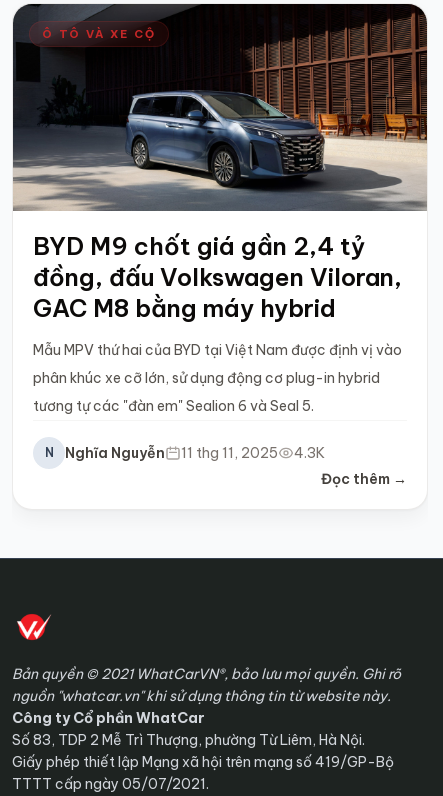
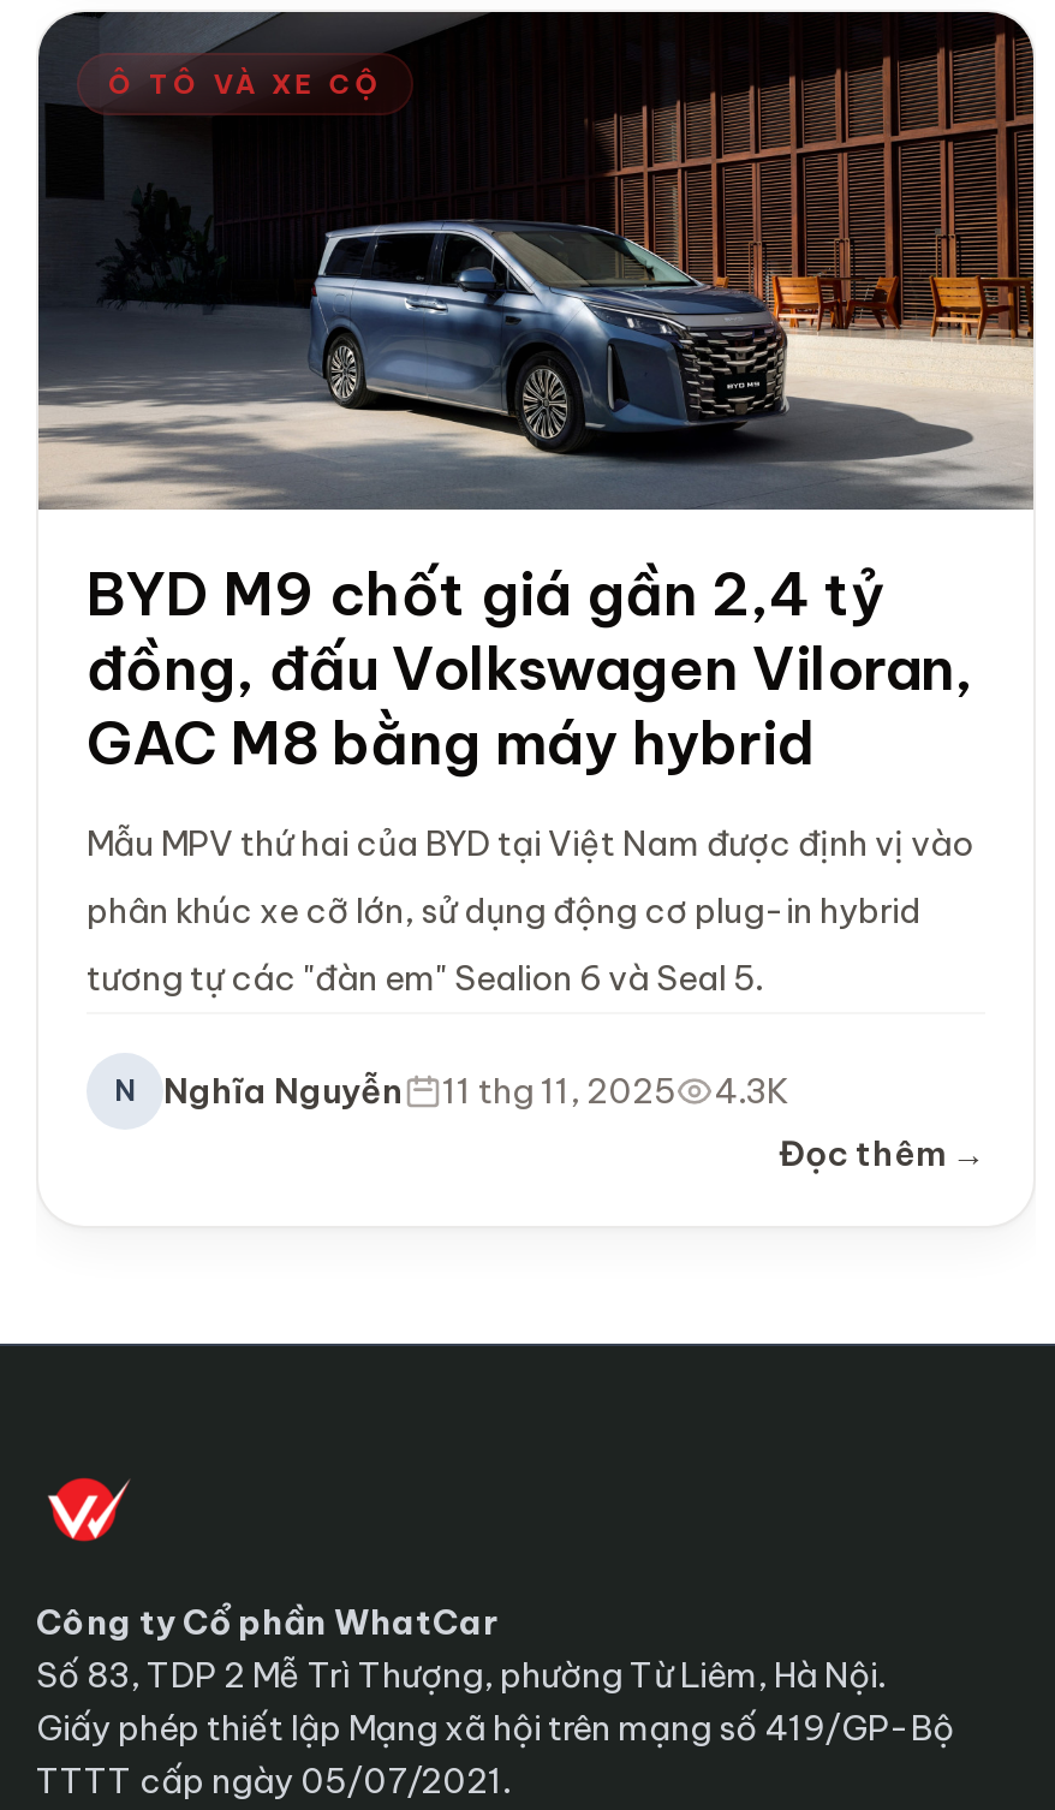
[12,665,401,705] Bản quyền © 2021 WhatCarVN®, bảo lưu mọi quyền. Ghi rõ | nguồn "whatcar.vn" khi sử dụng thông tin từ website này. -> none

